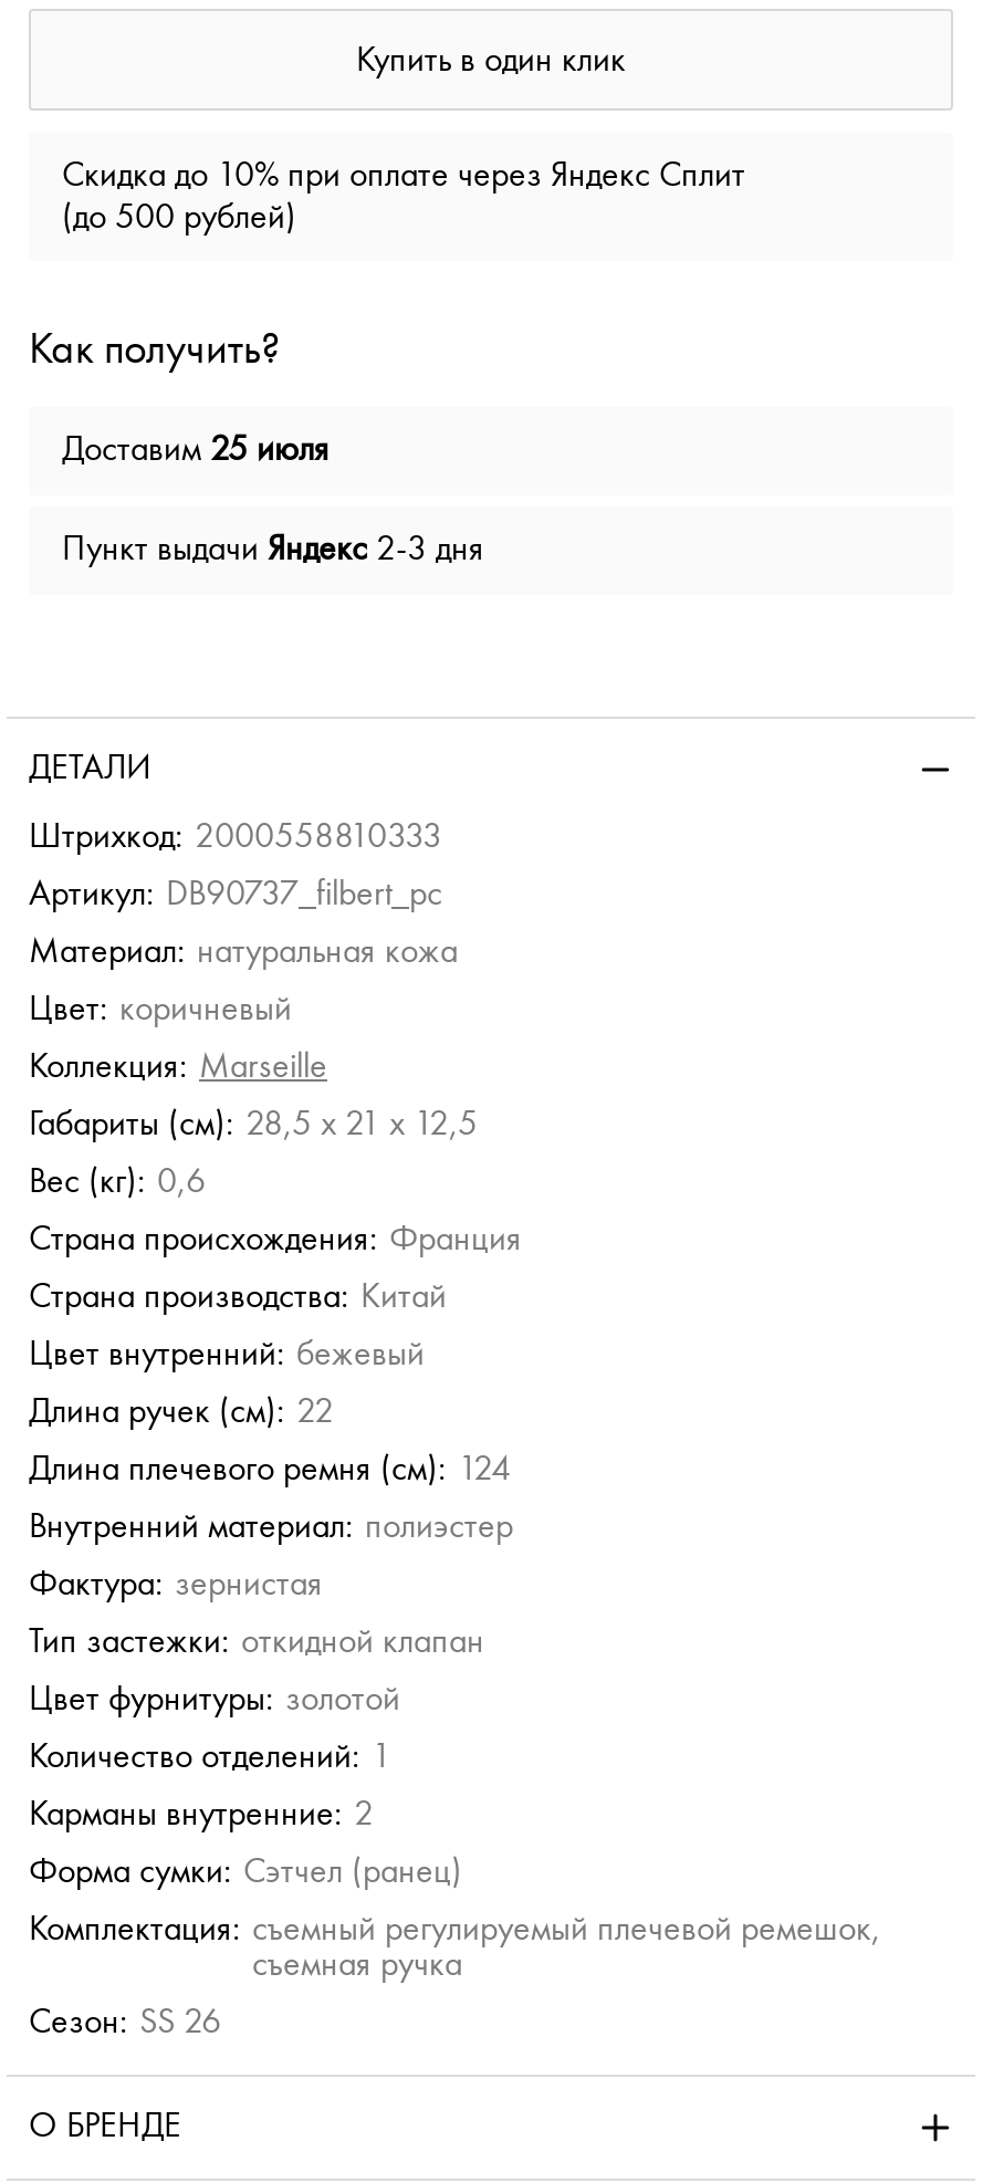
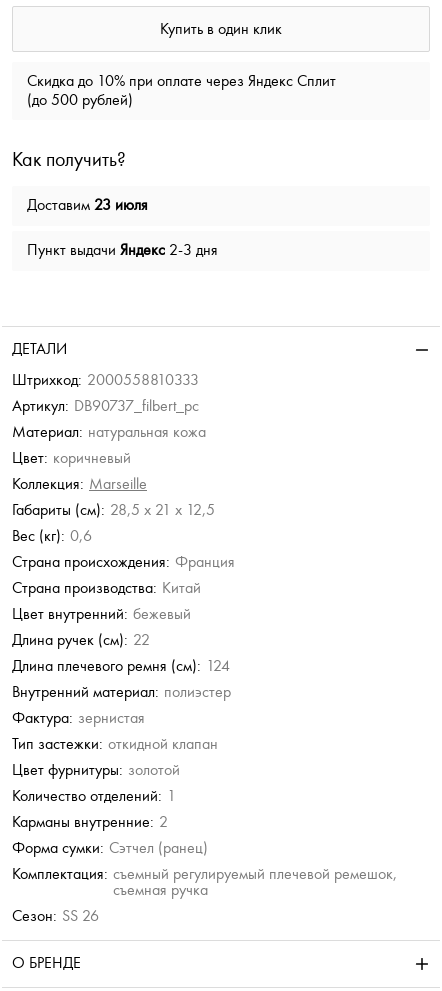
[62,431,330,469] Доставим 25 июля -> [27,197,148,214] Доставим 23 июля

